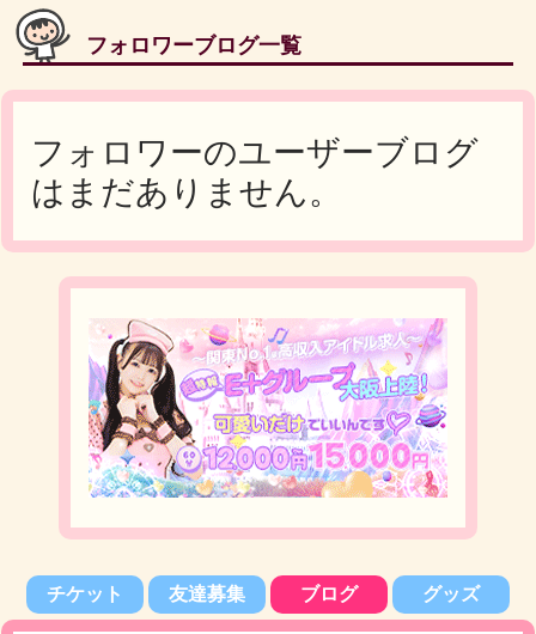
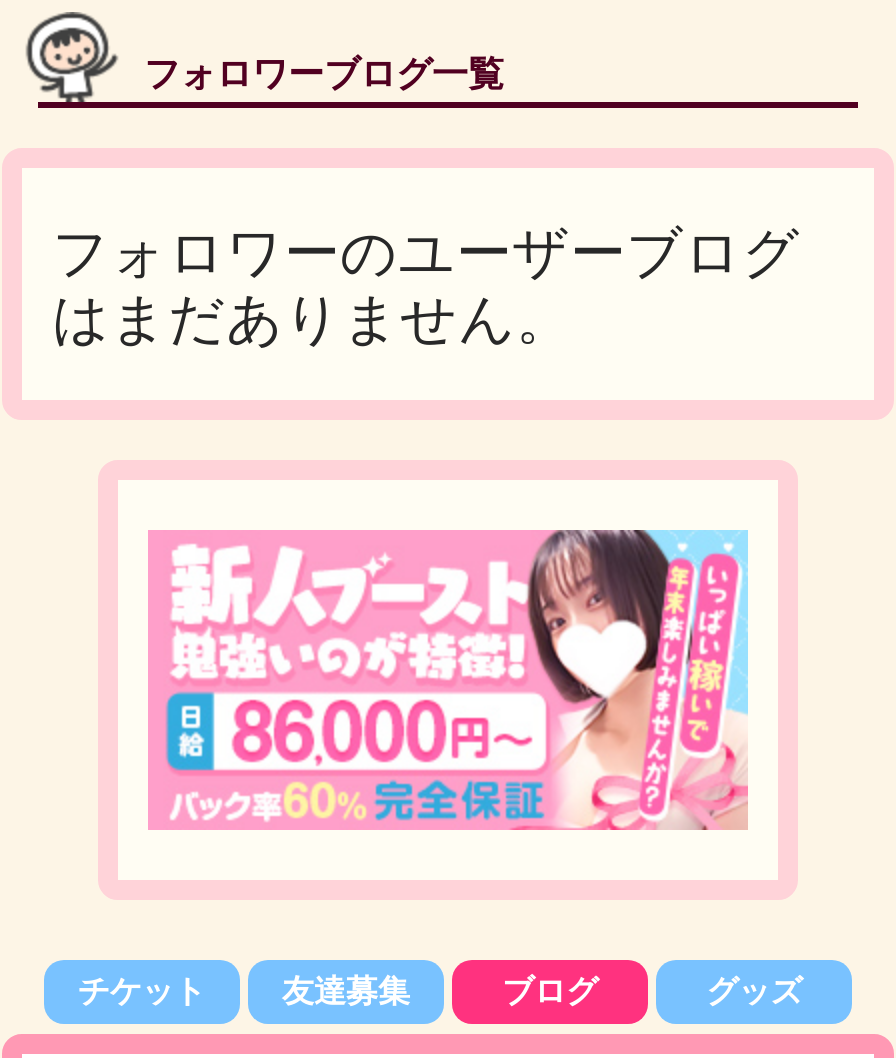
[87,317,447,499] [image] -> [146,528,750,832] [image]

